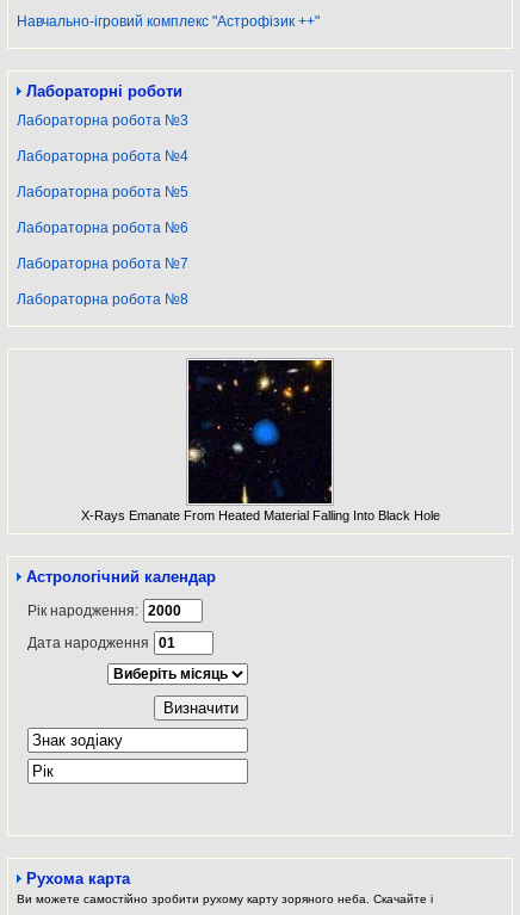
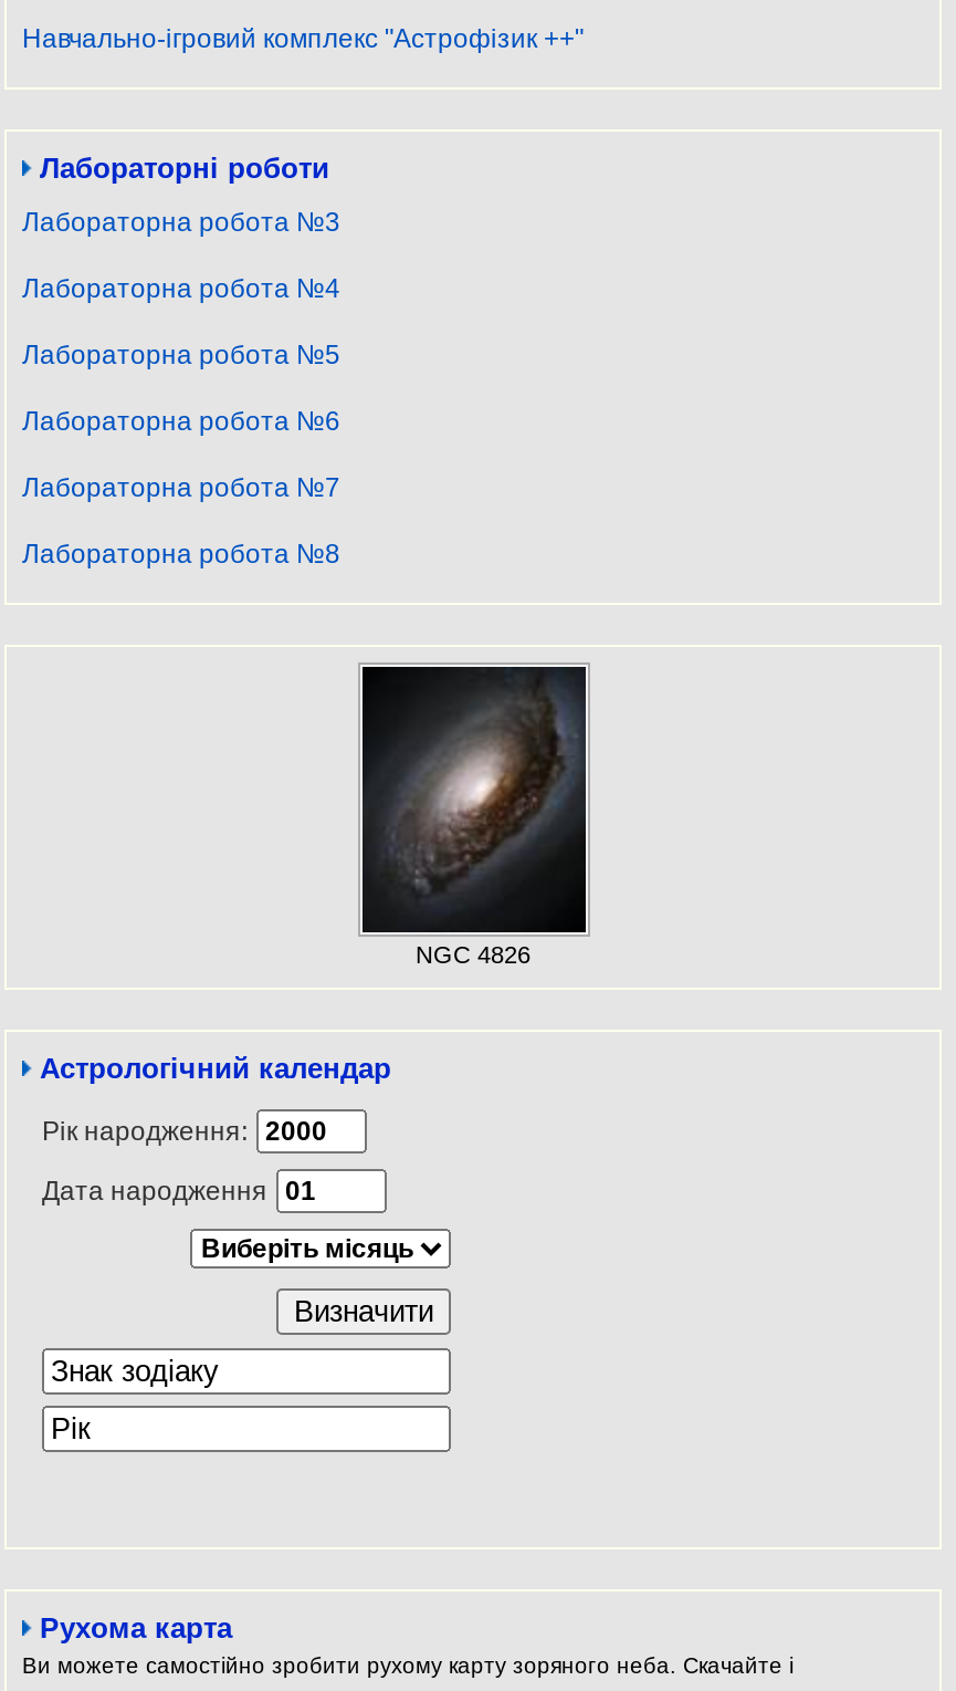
[81,358,439,523] [image] | X-Rays Emanate From Heated Material Falling Into Black Hole -> [338,665,608,968] [image] | NGC 4826

